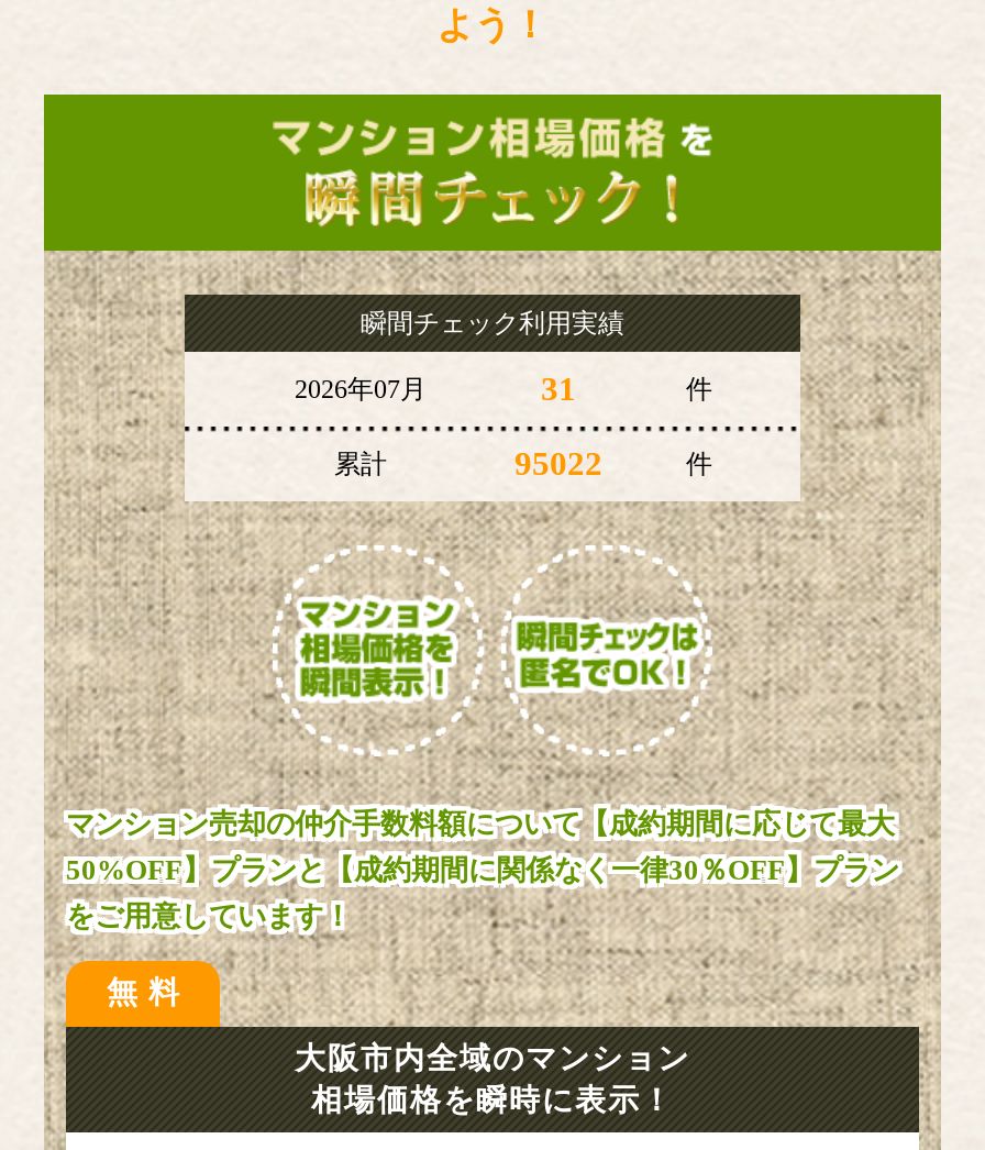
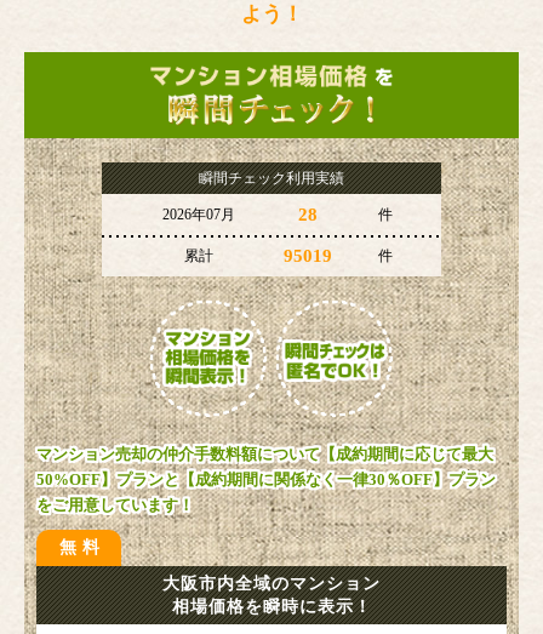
[541,369,576,406] 31 -> [298,203,318,224] 28
[514,444,602,481] 95022 -> [284,245,332,265] 95019

